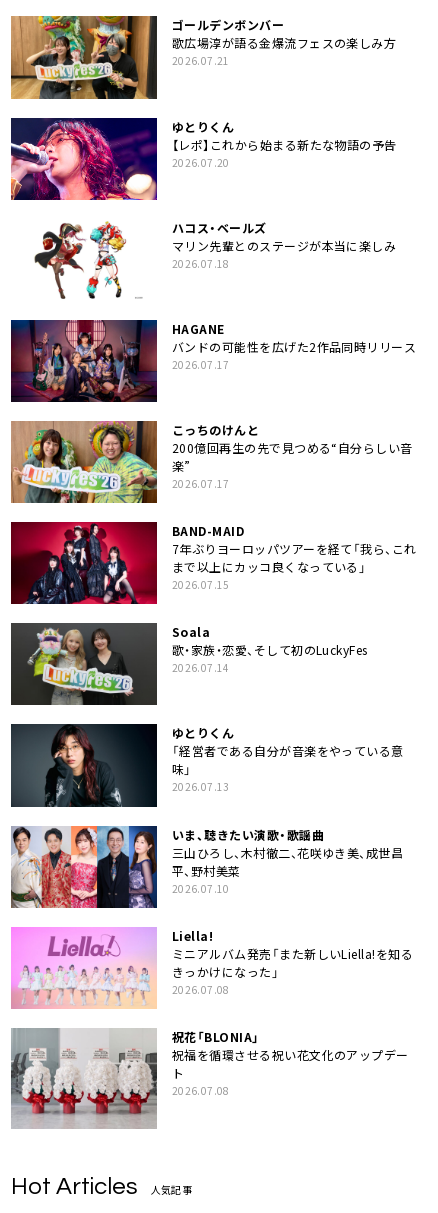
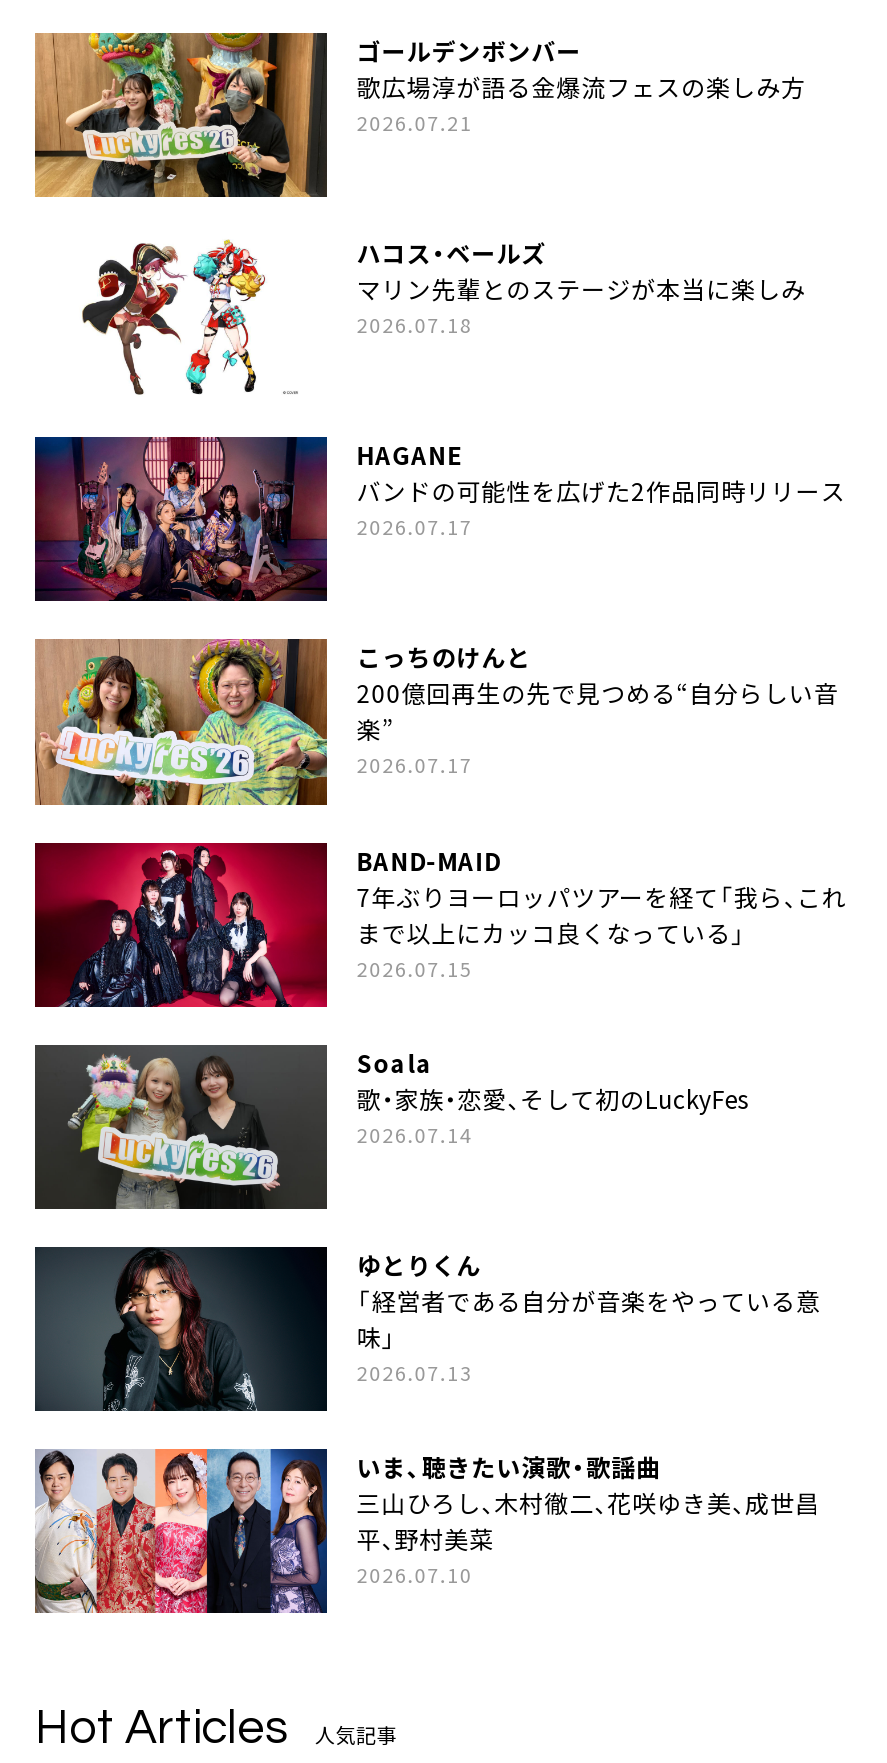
[10,117,397,201] [image] | ゆとりくん | 【レポ】これから始まる新たな物語の予告 | 2026.07.20 -> none
[10,926,413,1098] [image] | Liella! | ミニアルバム発売「また新しいLiella!を知る | きっかけになった」 | 2026.07.08 | 祝花「BLONIA」 | 祝福を循環させる祝い花文化のアップデー | ト | 2026.07.08 -> none
[11,1029,157,1129] [image] -> none

